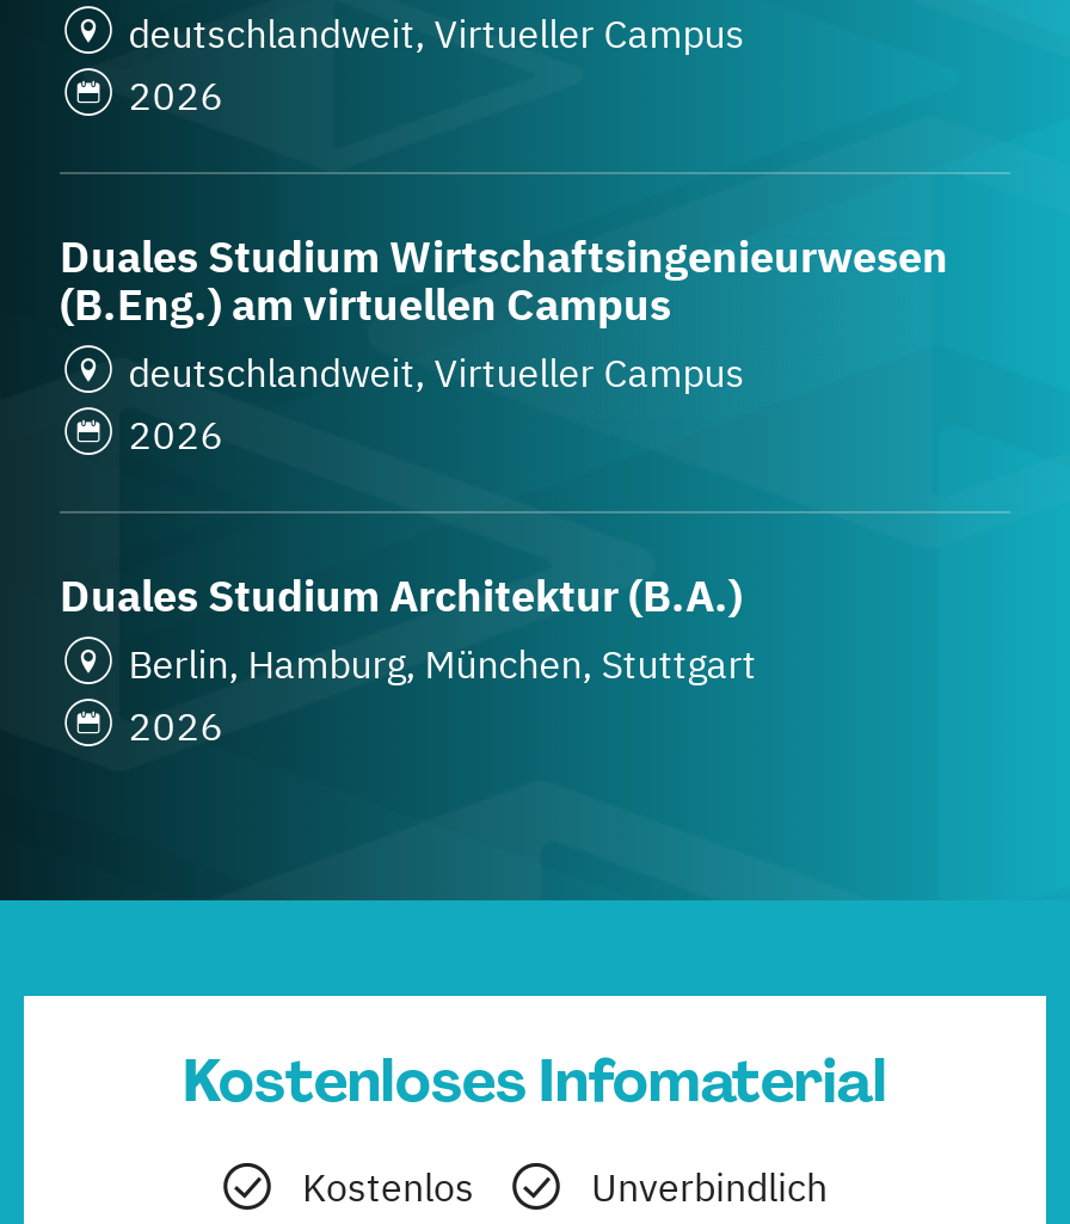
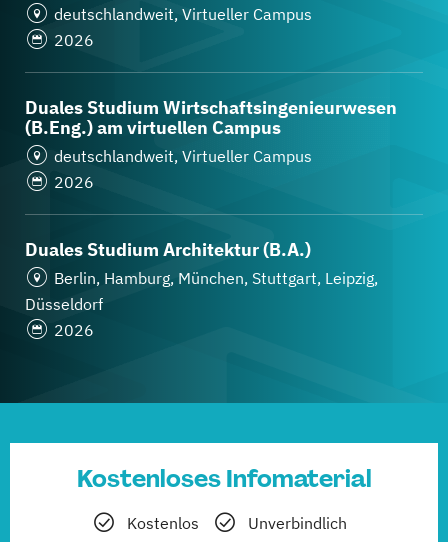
[128,641,757,689] Berlin, Hamburg, München, Stuttgart -> [25,268,378,314] Berlin, Hamburg, München, Stuttgart, Leipzig, | Düsseldorf

